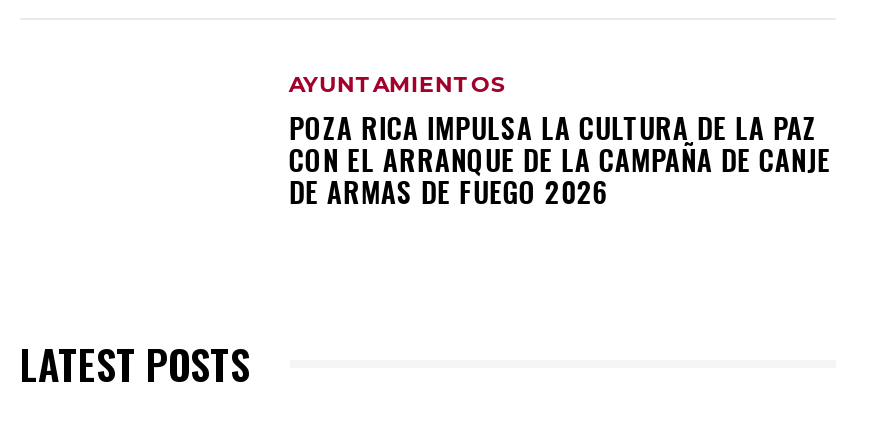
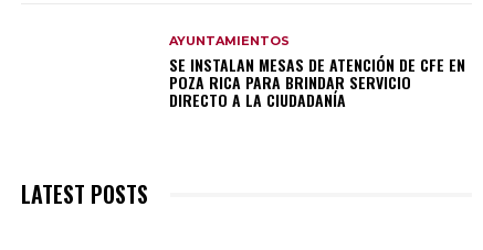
[289,106,831,212] POZA RICA IMPULSA LA CULTURA DE LA PAZ | CON EL ARRANQUE DE LA CAMPAÑA DE CANJE | DE ARMAS DE FUEGO 2026 -> [170,52,466,111] SE INSTALAN MESAS DE ATENCIÓN DE CFE EN | POZA RICA PARA BRINDAR SERVICIO | DIRECTO A LA CIUDADANÍA

